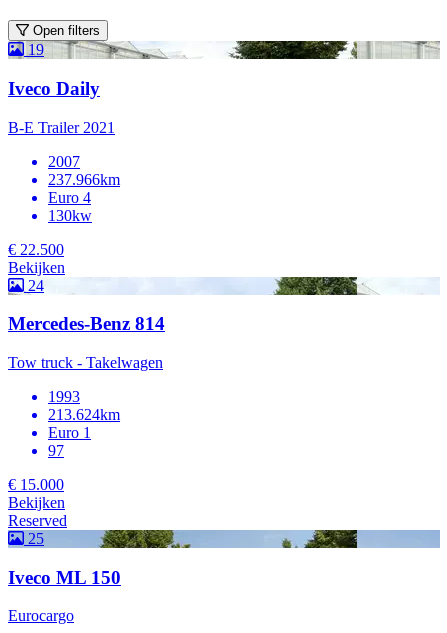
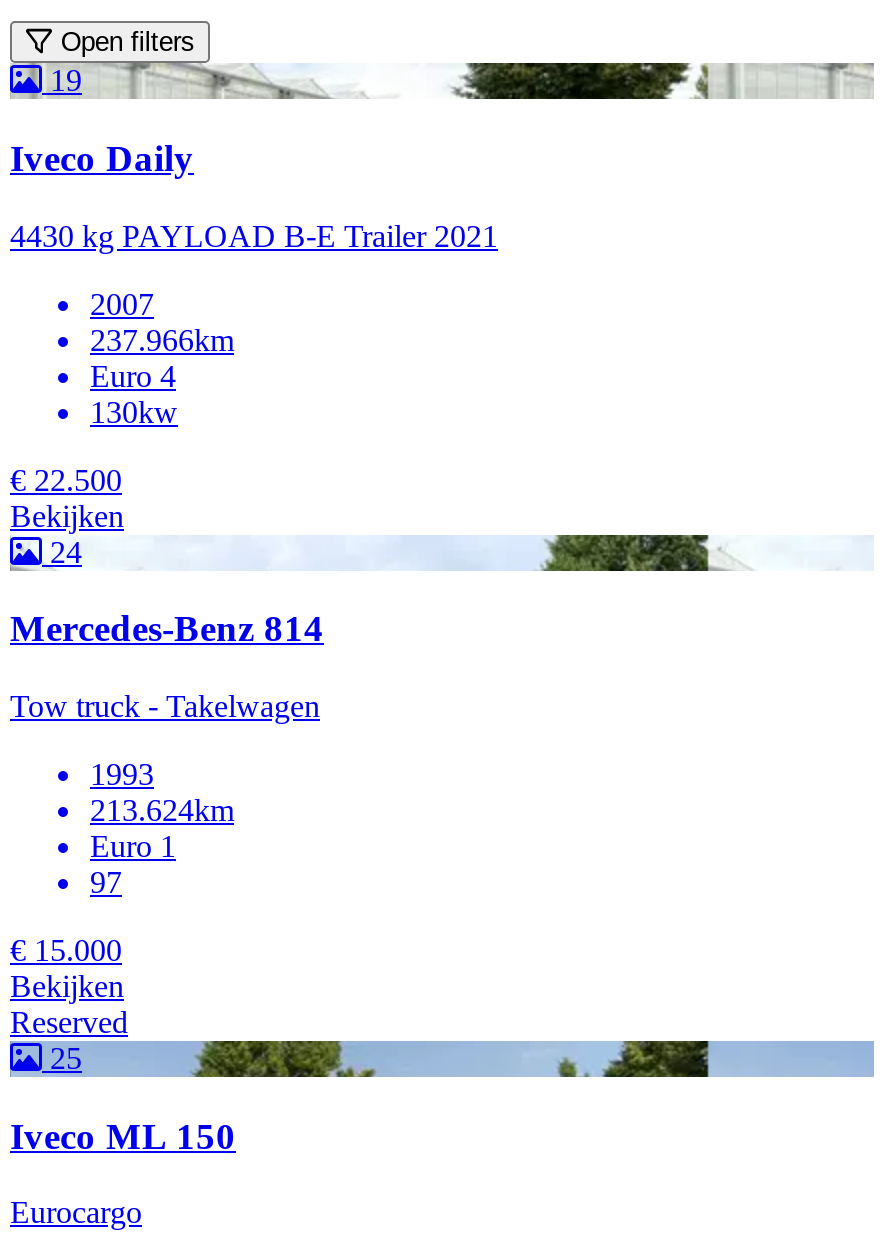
[8,118,115,135] B-E Trailer 2021 -> [10,218,498,252] 4430 kg PAYLOAD B-E Trailer 2021

